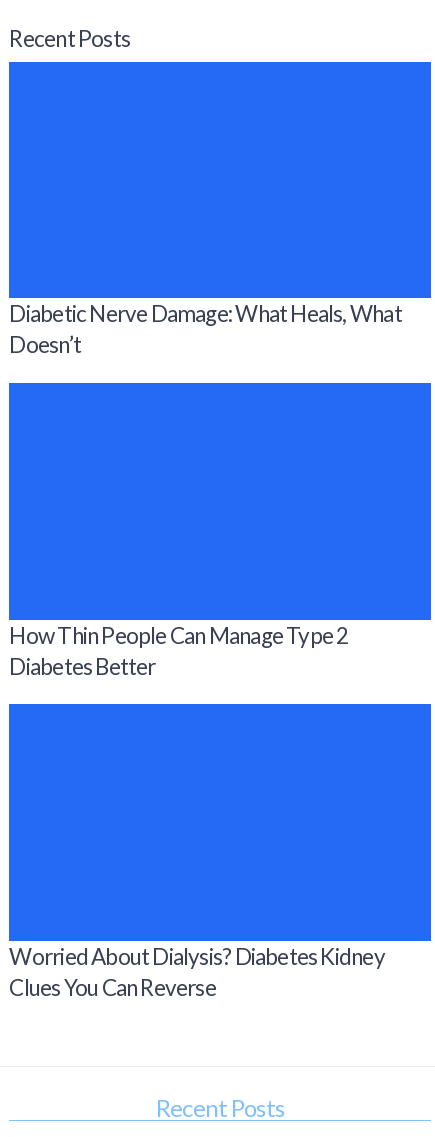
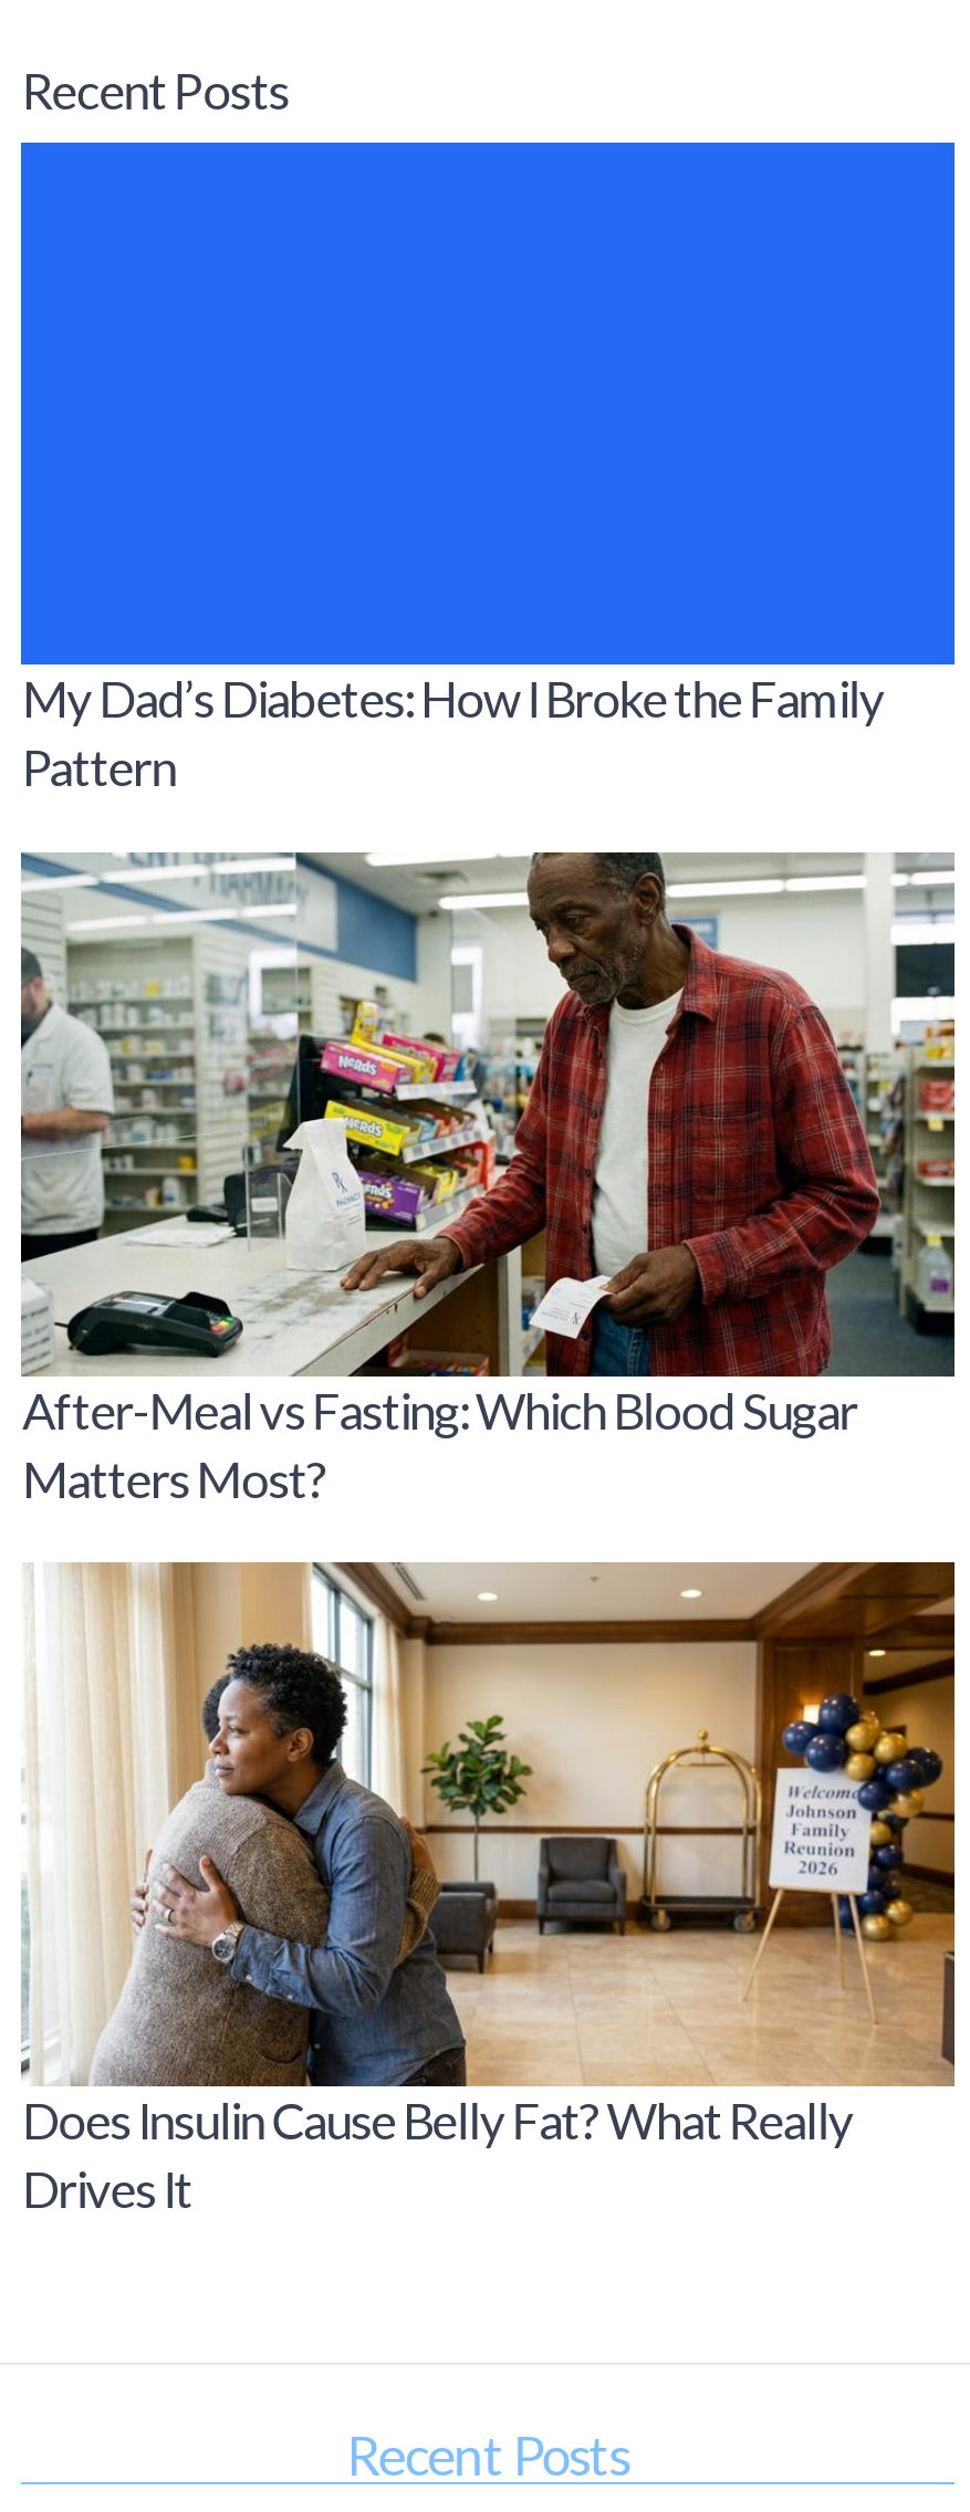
none -> [19,850,957,1379] [image]
none -> [19,1560,957,2089] [image]
[9,300,402,358] Diabetic Nerve Damage: What Heals, What | Doesn’t -> [22,670,884,798] My Dad’s Diabetes: How I Broke the Family | Pattern
[9,622,348,680] How Thin People Can Manage Type 2 | Diabetes Better -> [22,1380,857,1509] After-Meal vs Fasting: Which Blood Sugar | Matters Most?
[9,943,385,1001] Worried About Dialysis? Diabetes Kidney | Clues You Can Reverse -> [22,2091,853,2219] Does Insulin Cause Belly Fat? What Really | Drives It

